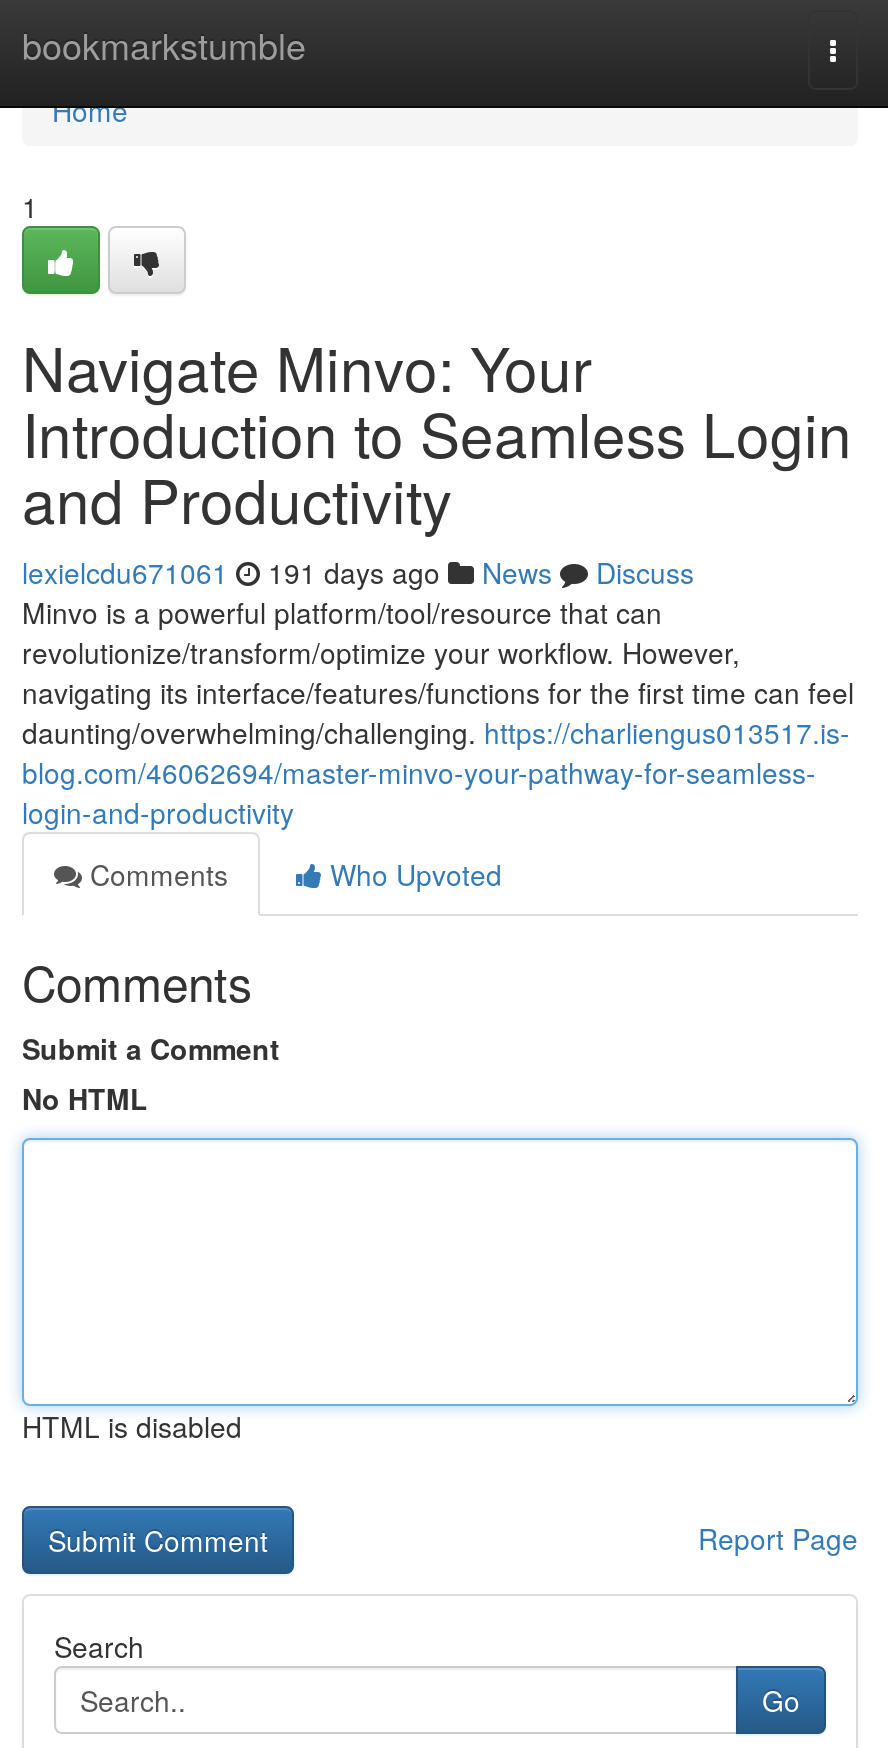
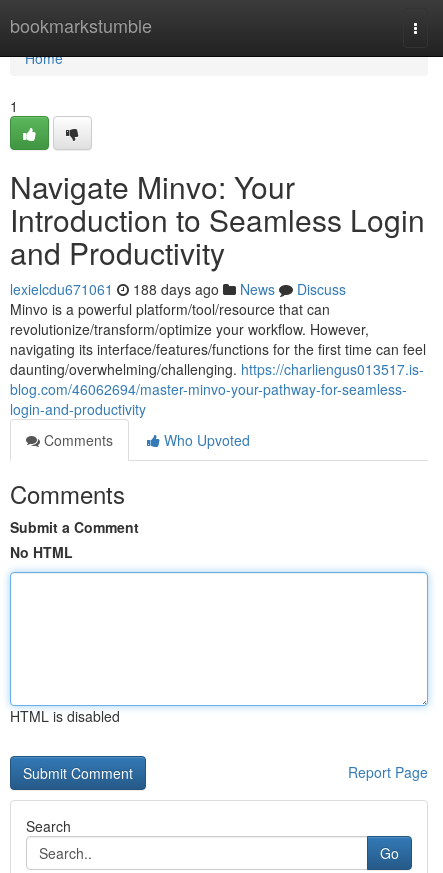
[22,552,694,592] lexielcdu671061 191 days ago News Discuss -> [10,279,346,299] lexielcdu671061 188 days ago News Discuss

